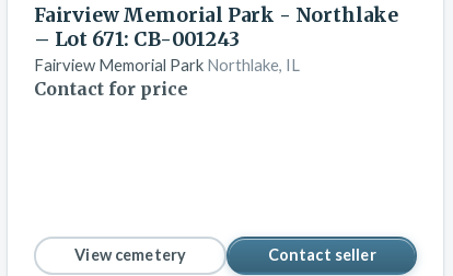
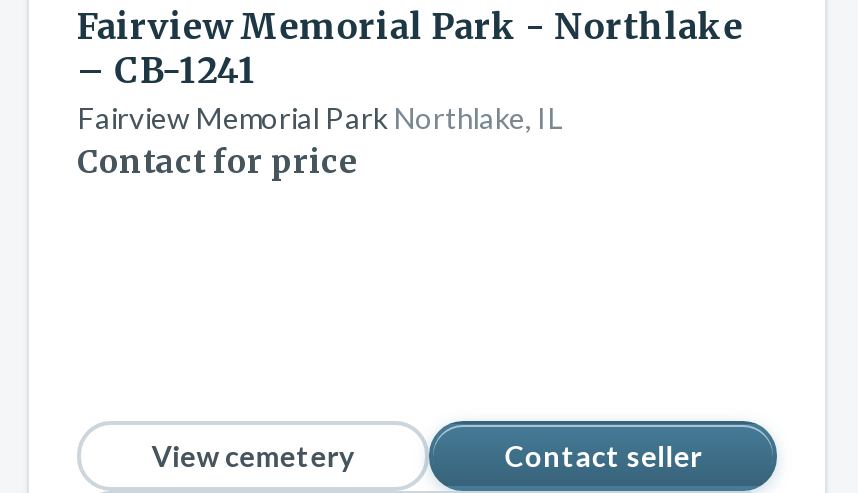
[34,27,239,51] – Lot 671: CB-001243 -> [77,50,256,94] – CB-1241

